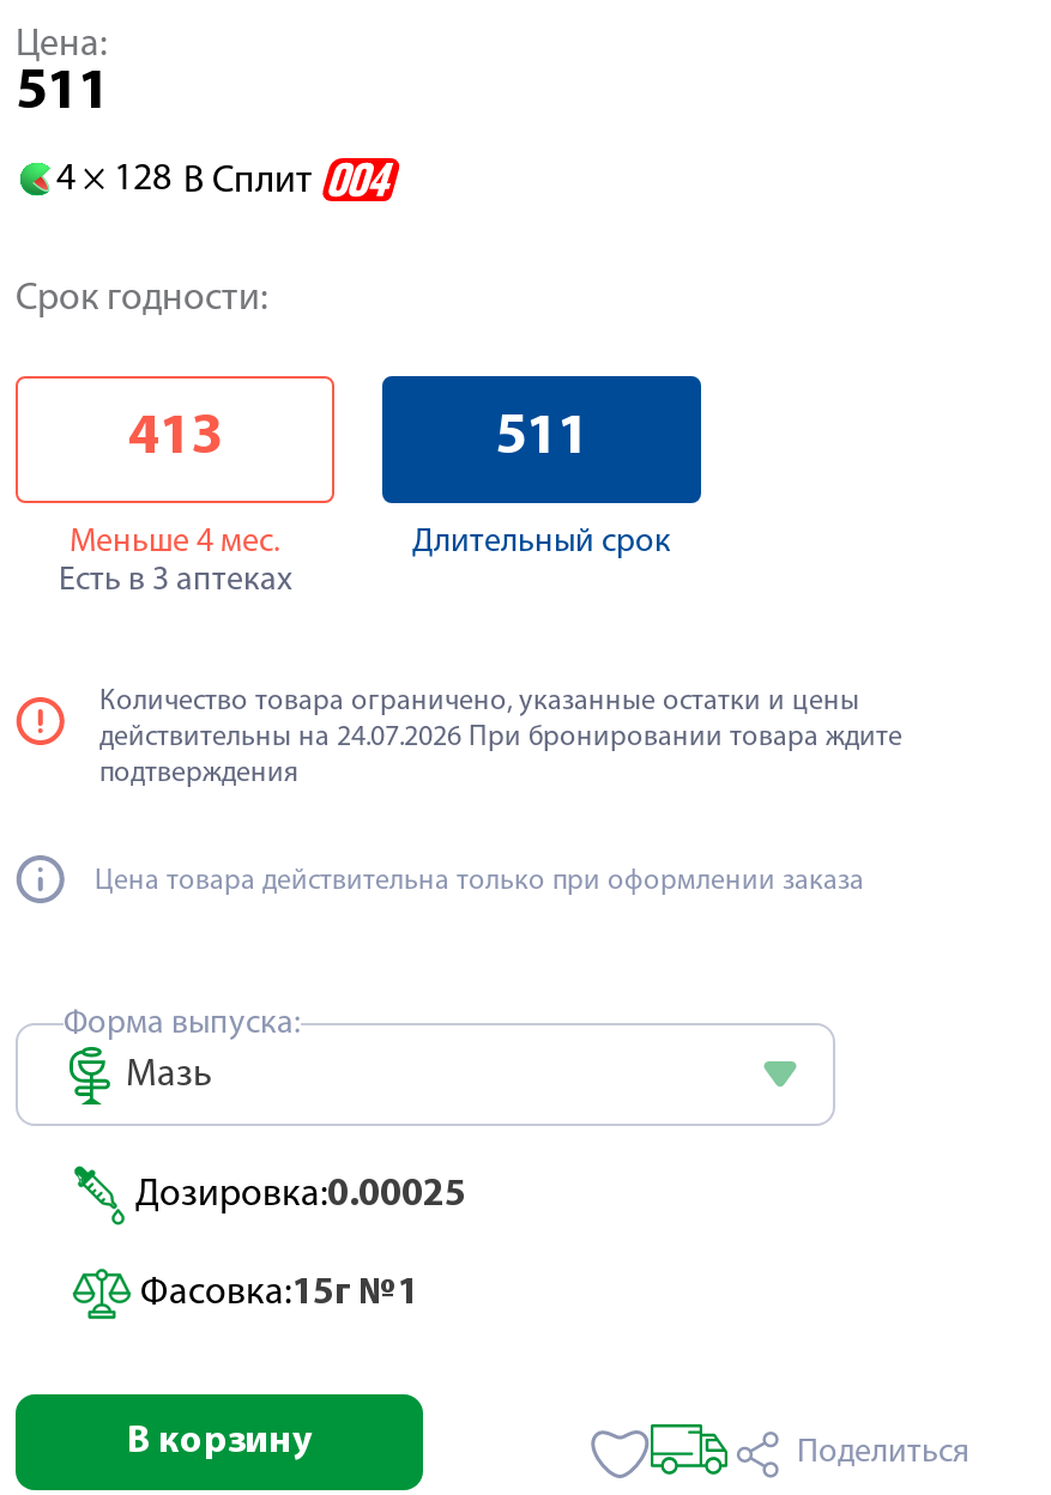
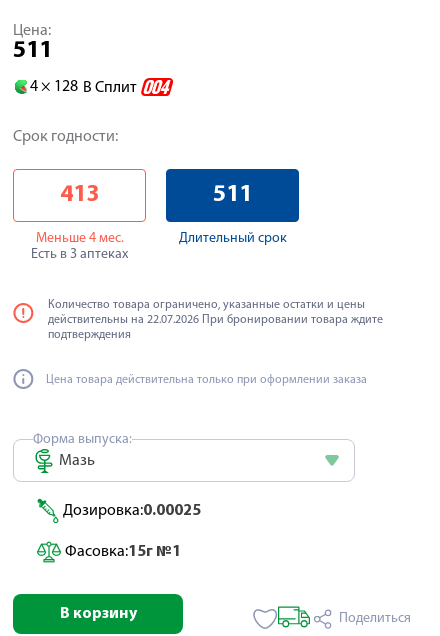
[99,724,902,752] действительны на 24.07.2026 При бронировании товара ждите -> [48,314,383,326] действительны на 22.07.2026 При бронировании товара ждите

